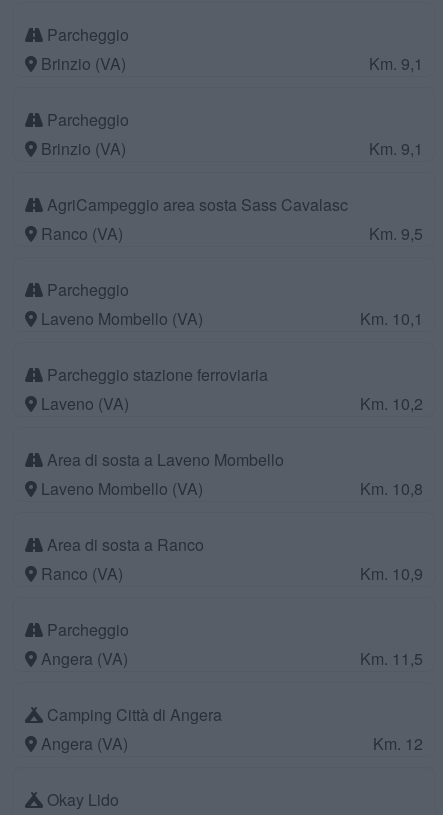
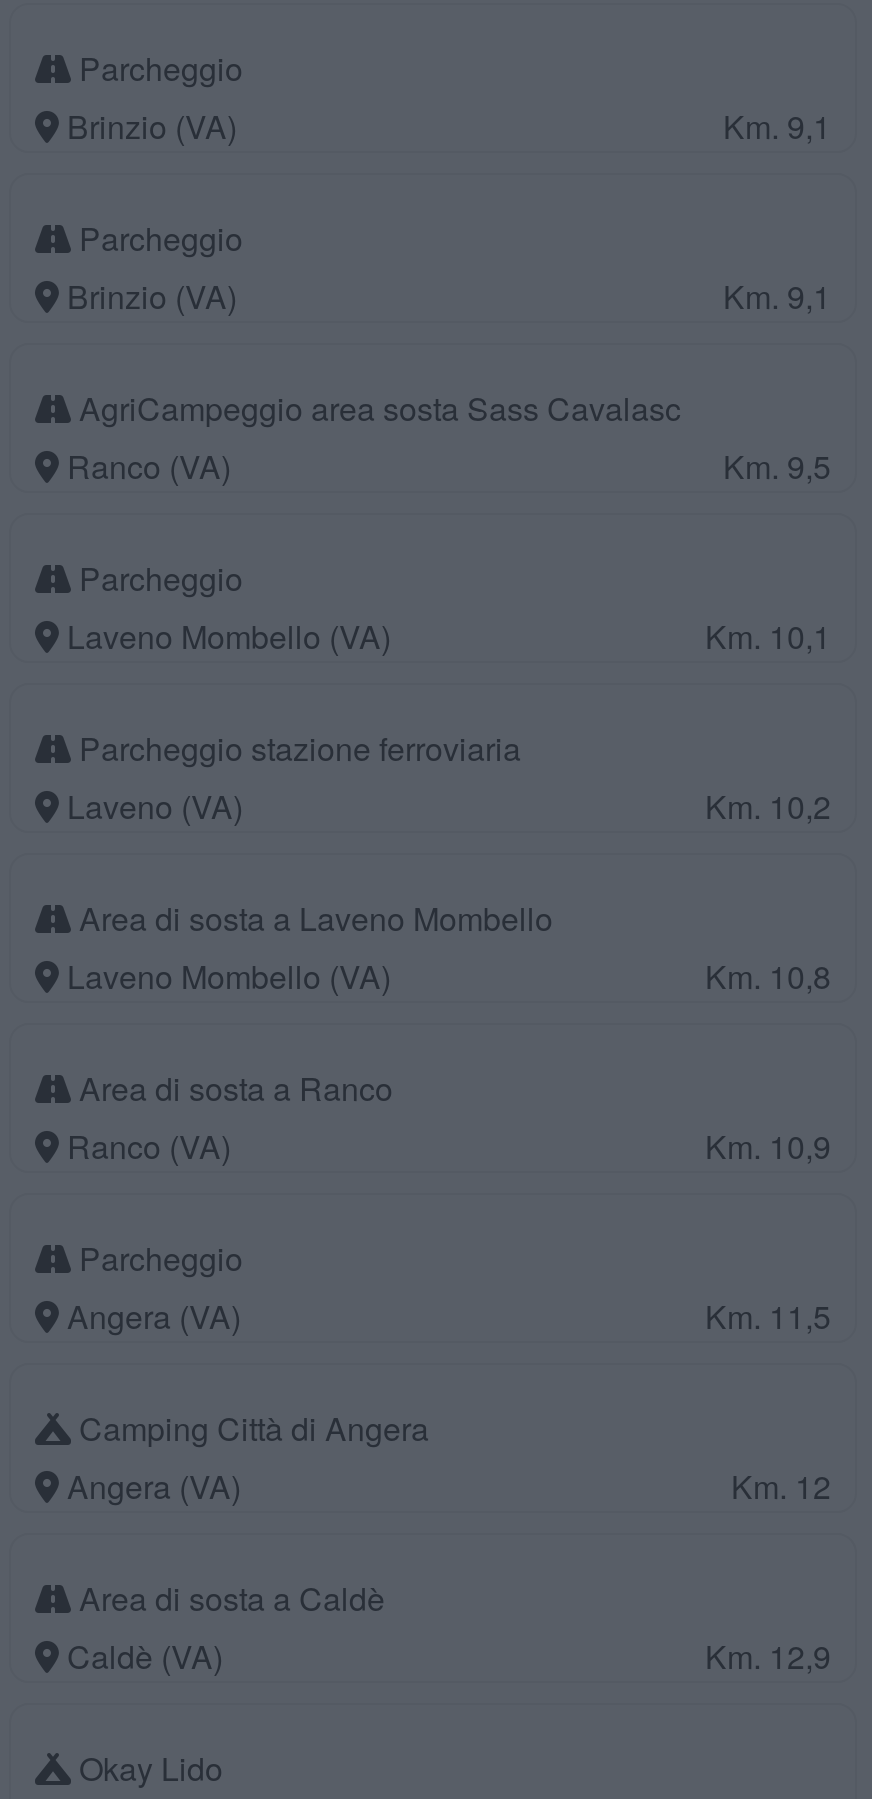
none -> [59,1575,831,1679] Area di sosta a Caldè | Caldè (VA) | Km. 12,9

